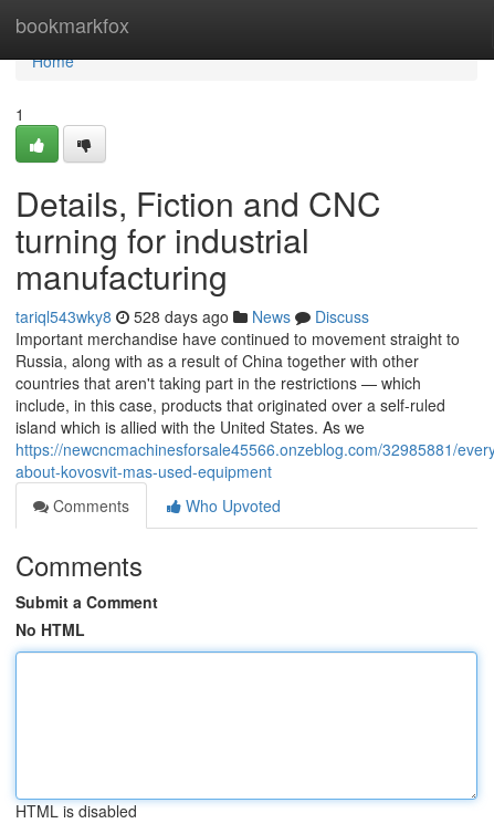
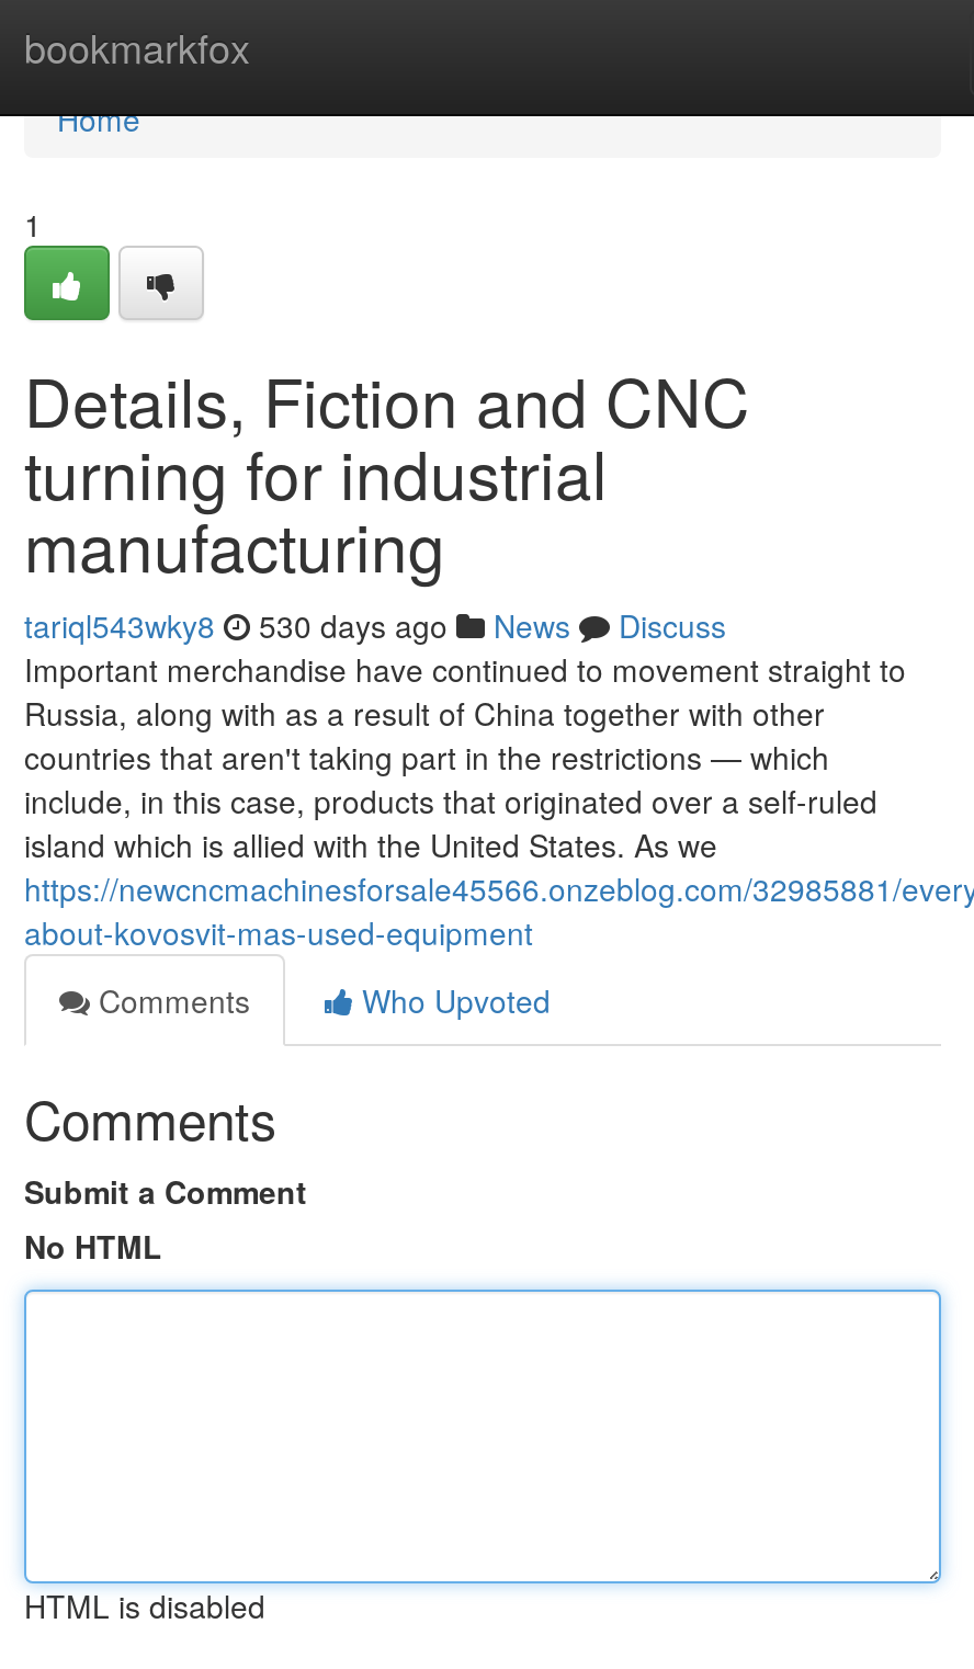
[15,305,369,327] tariql543wky8 528 days ago News Discuss -> [24,603,726,647] tariql543wky8 530 days ago News Discuss

